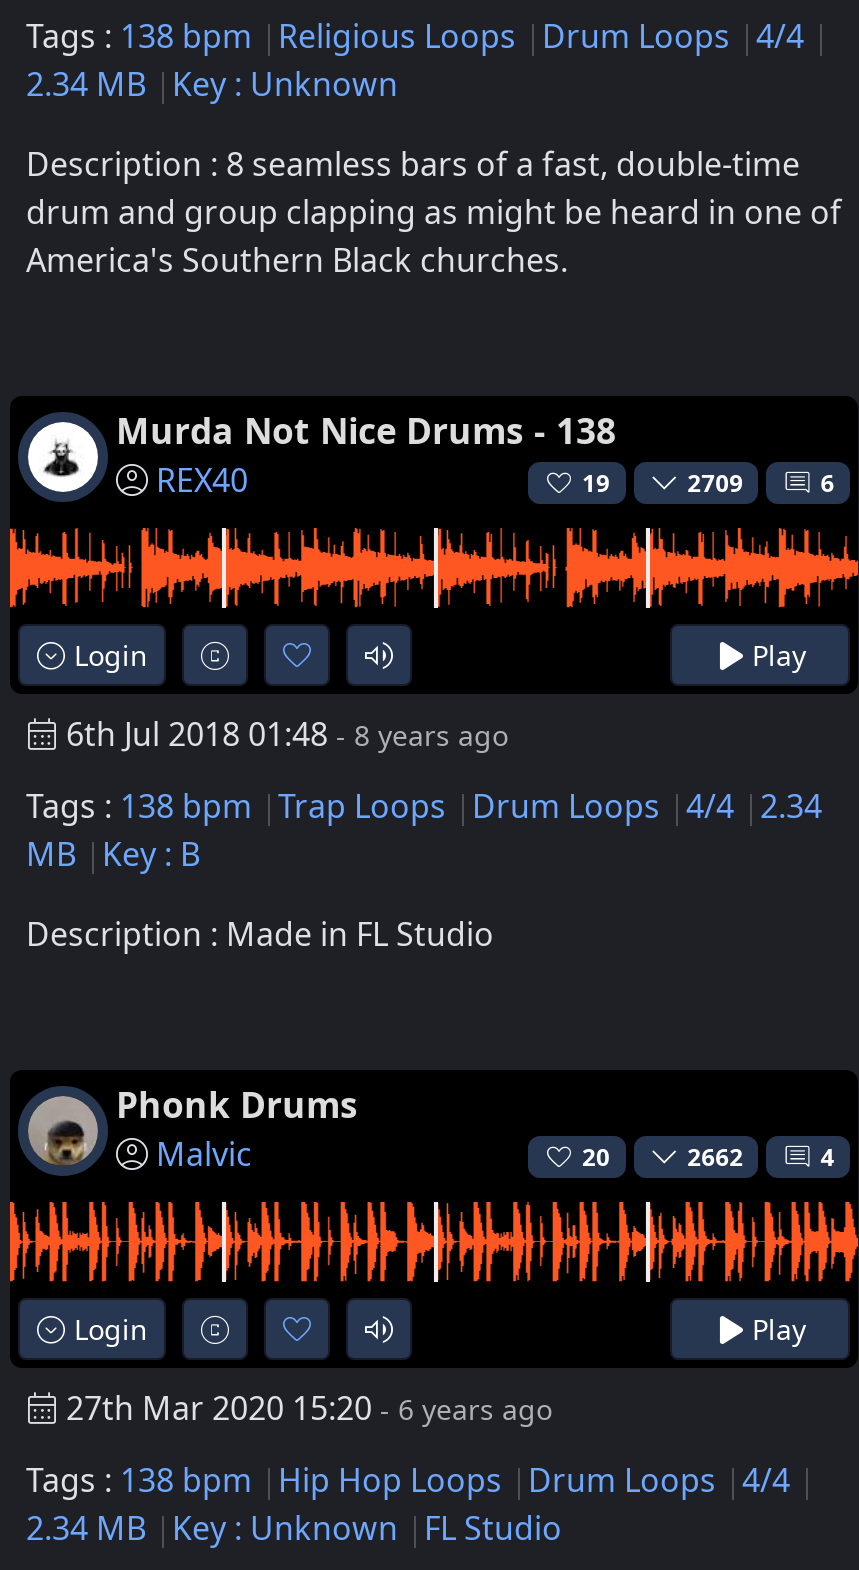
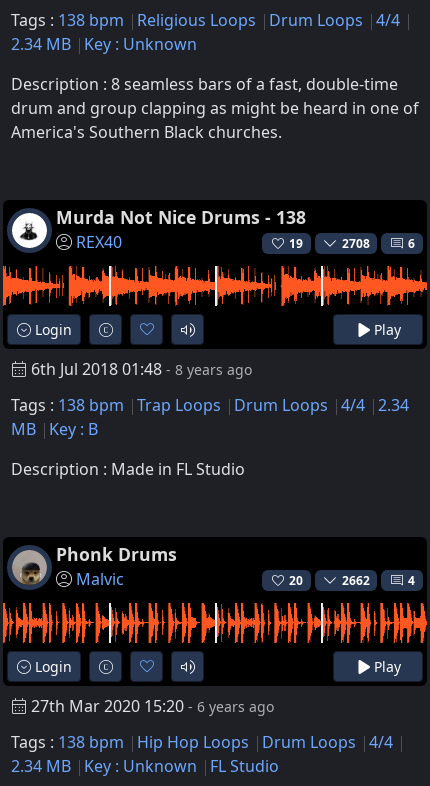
[687,466,743,500] 2709 -> [342,235,370,252] 2708

